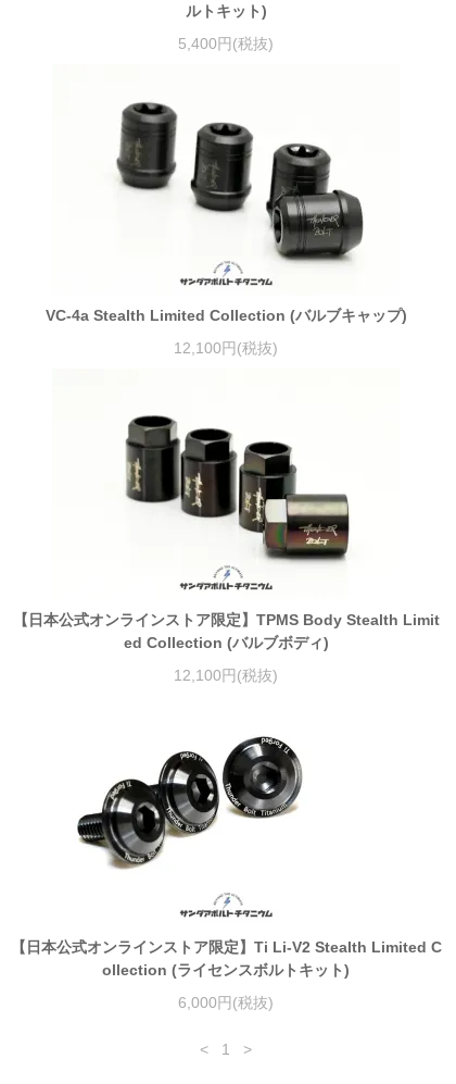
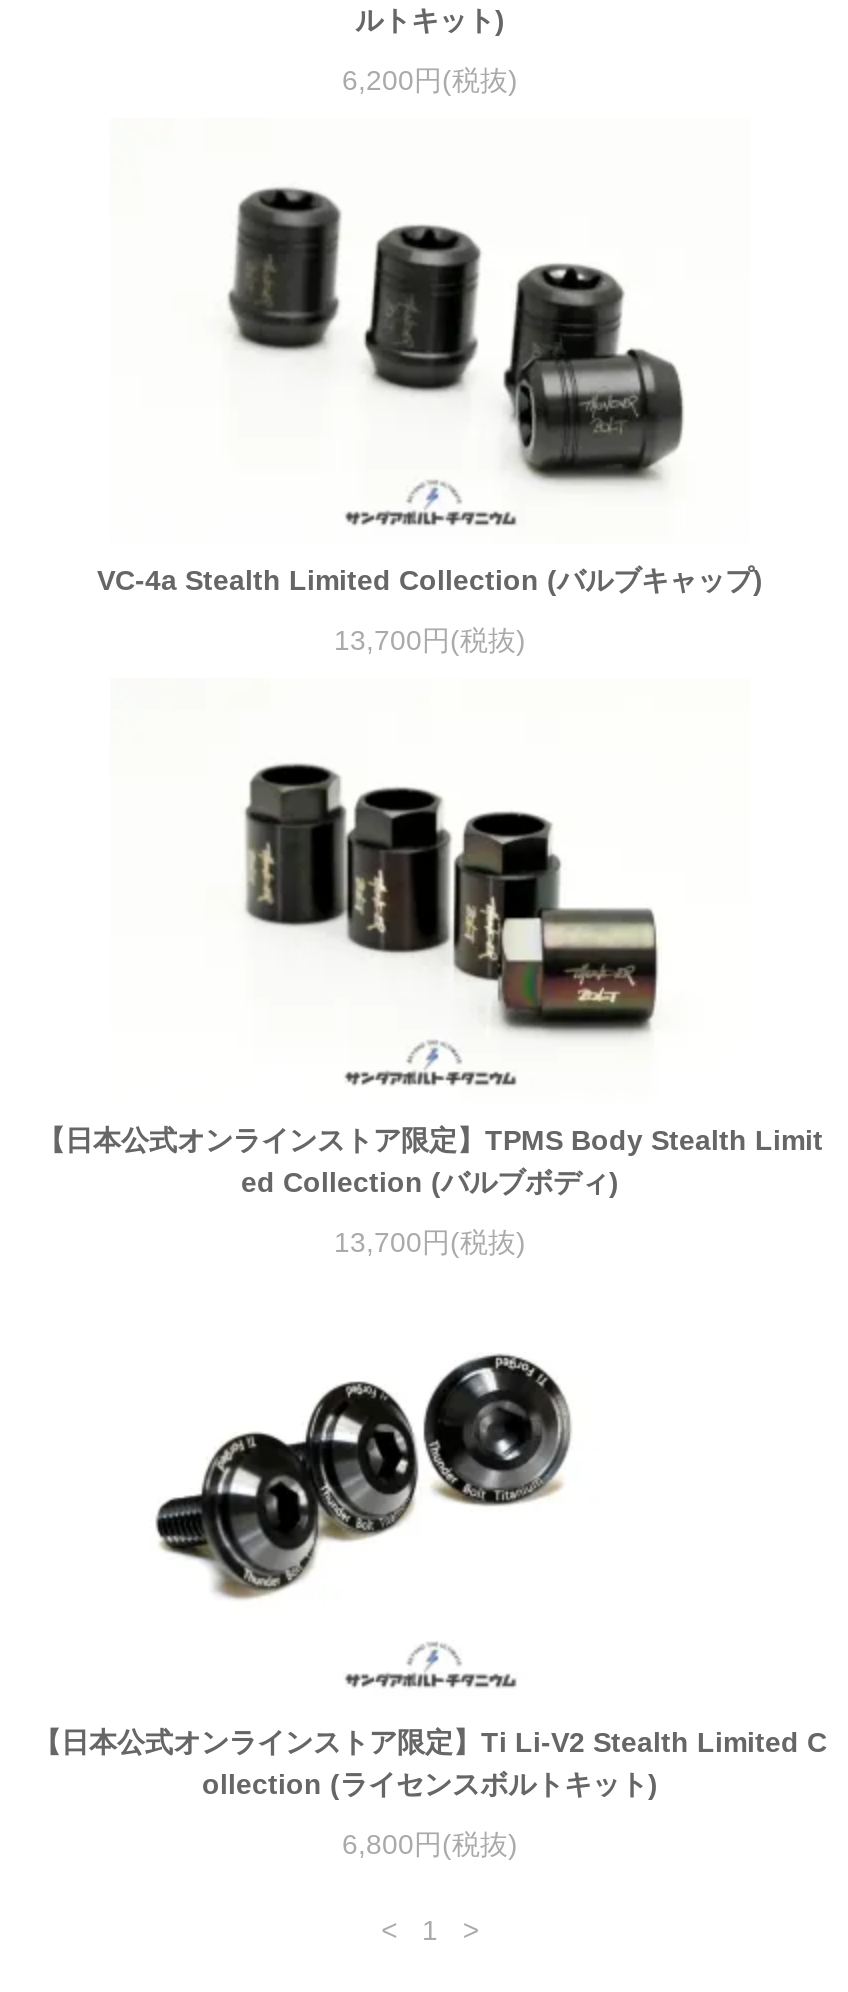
[178,35,274,52] 5,400円(税抜) -> [342,64,518,96] 6,200円(税抜)
[174,339,278,356] 12,100円(税抜) -> [334,624,526,656] 13,700円(税抜)
[174,666,278,684] 12,100円(税抜) -> [334,1226,526,1258] 13,700円(税抜)
[178,994,274,1011] 6,000円(税抜) -> [342,1828,518,1860] 6,800円(税抜)

